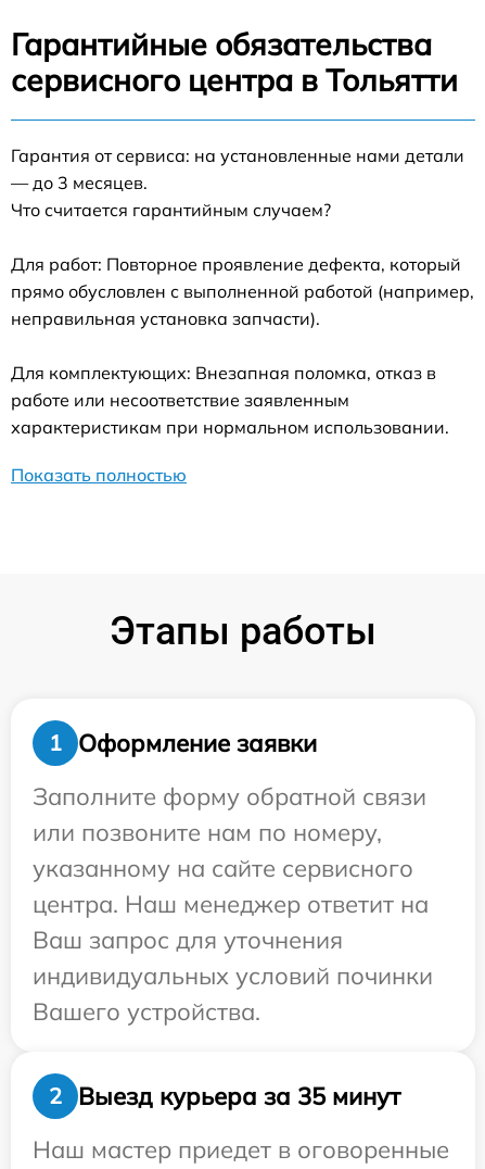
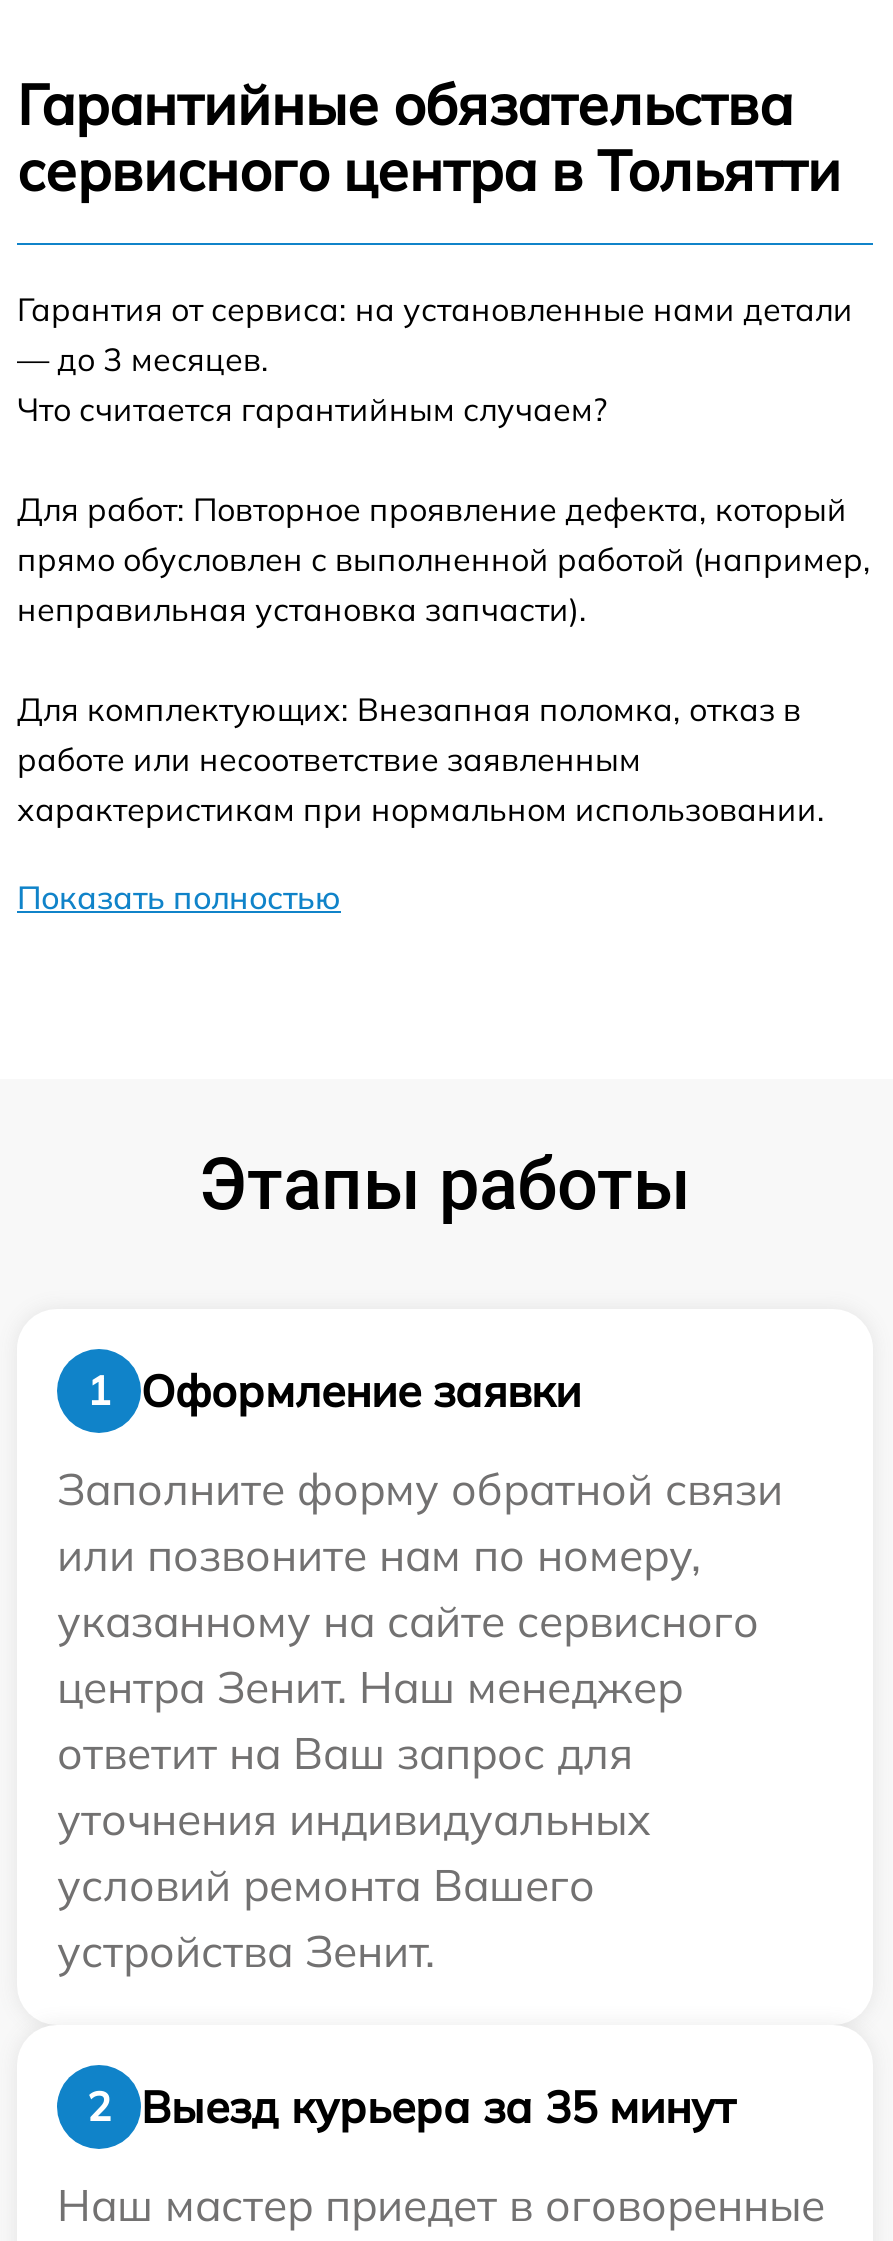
[33,889,433,1027] центра. Наш менеджер ответит на | Ваш запрос для уточнения | индивидуальных условий починки | Вашего устройства. -> [57,1659,683,1979] центра Зенит. Наш менеджер | ответит на Ваш запрос для | уточнения индивидуальных | условий ремонта Вашего | устройства Зенит.

